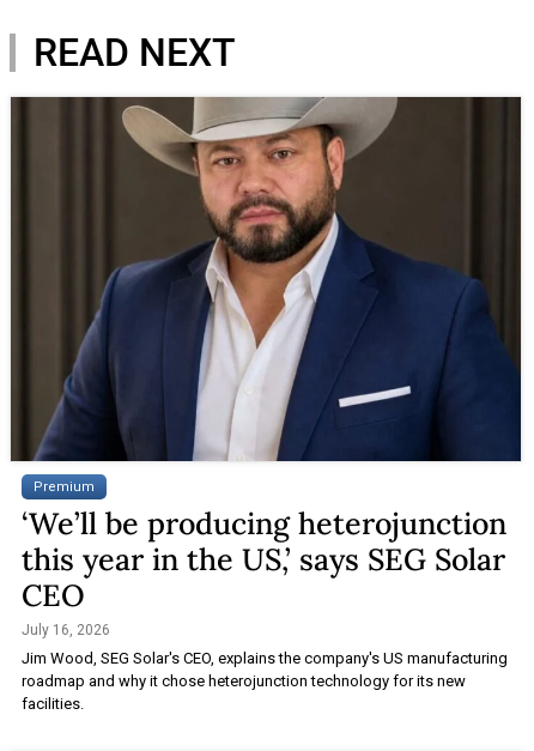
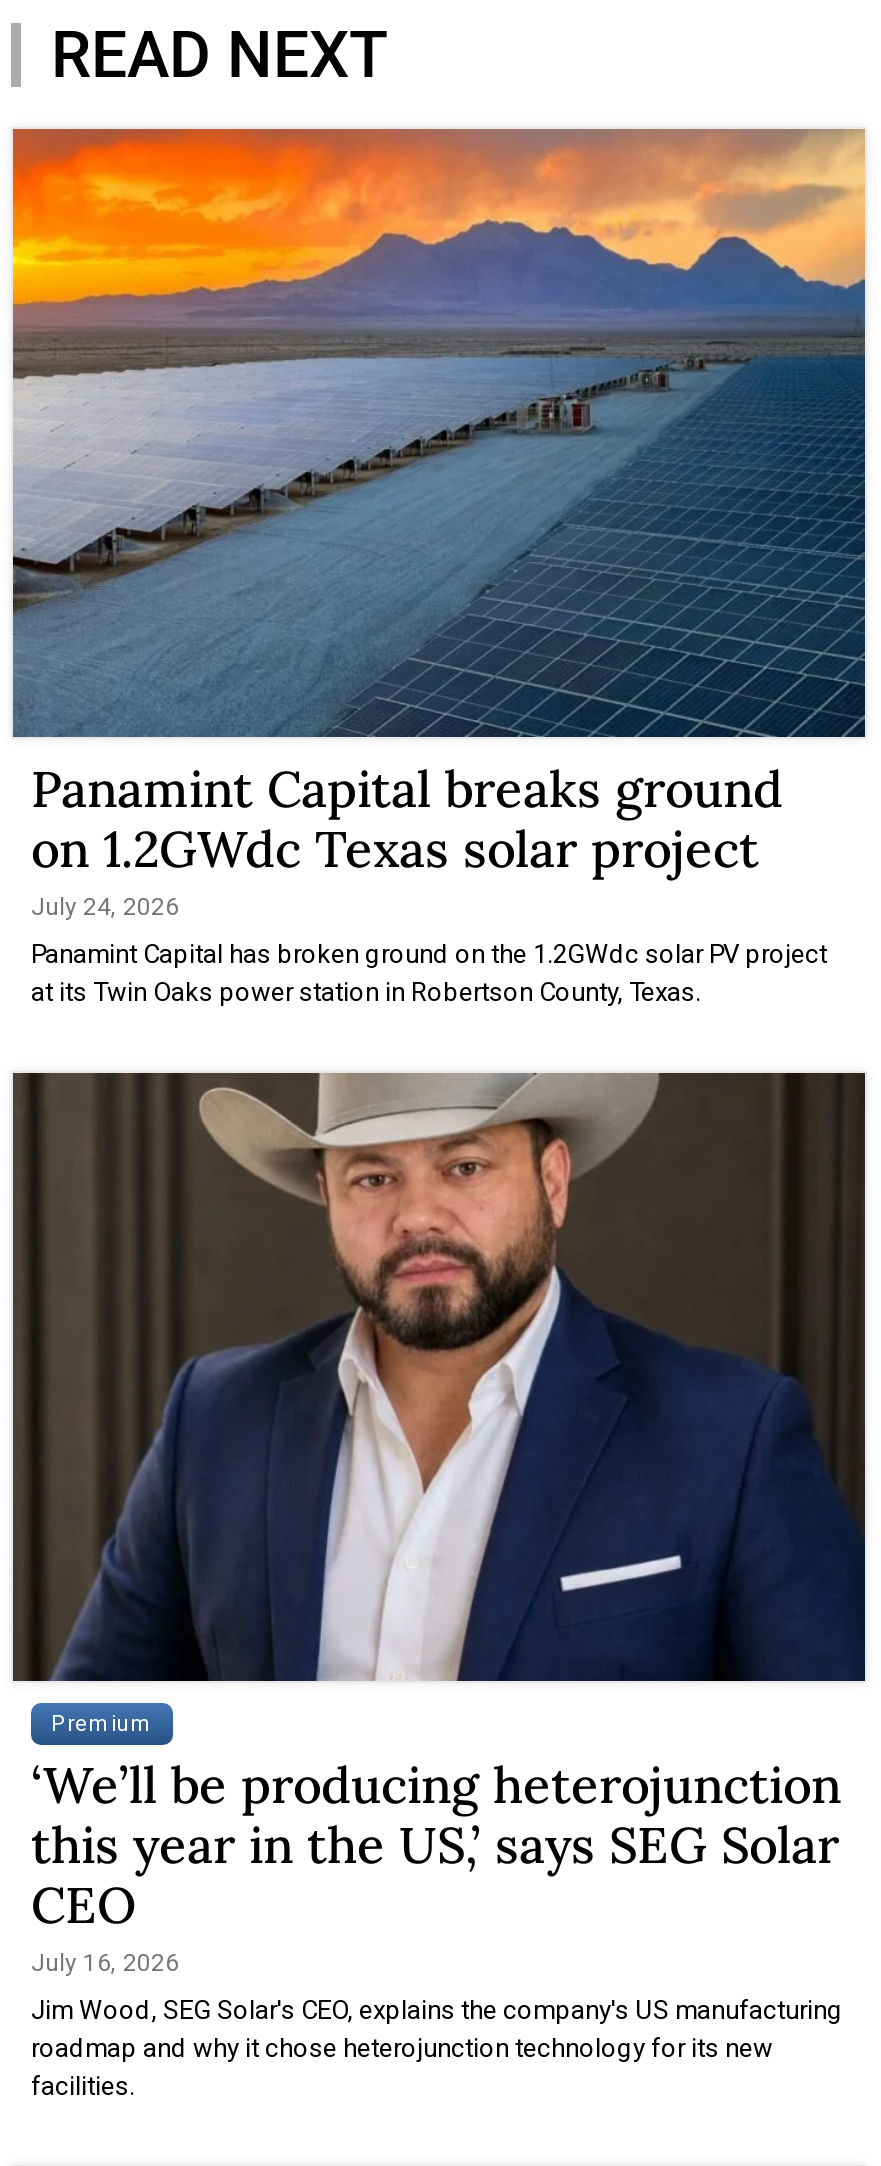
none -> [11,127,867,1007] [image] | Panamint Capital breaks ground | on 1.2GWdc Texas solar project | July 24, 2026 | Panamint Capital has broken ground on the 1.2GWdc solar PV project | at its Twin Oaks power station in Robertson County, Texas.

